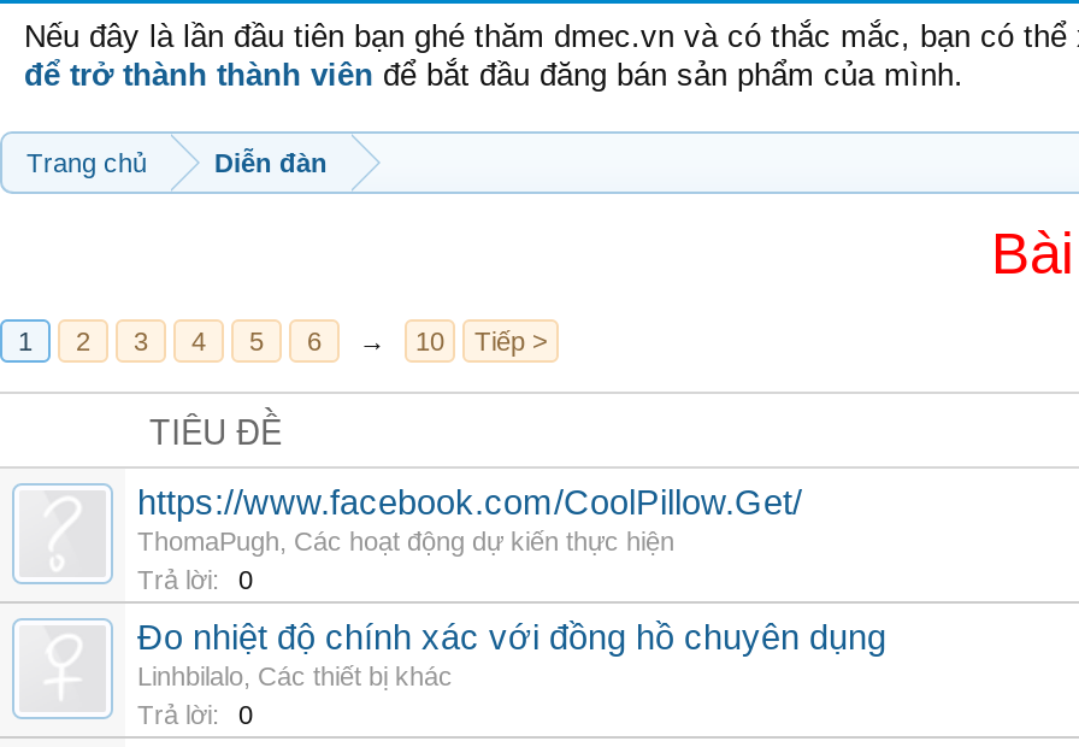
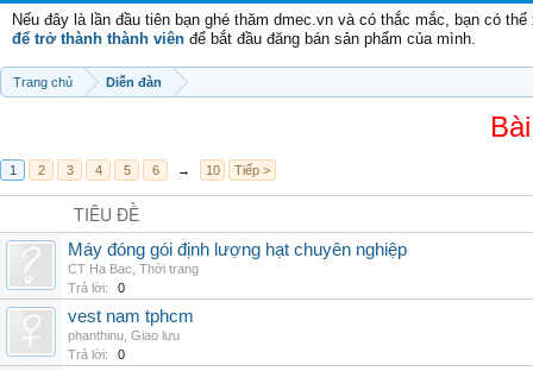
[137,483,802,555] https://www.facebook.com/CoolPillow.Get/ | ThomaPugh, Các hoạt động dự kiến thực hiện -> [68,240,407,276] Máy đóng gói định lượng hạt chuyên nghiệp | CT Ha Bac, Thời trang
[137,618,886,690] Đo nhiệt độ chính xác với đồng hồ chuyên dụng | Linhbilalo, Các thiết bị khác -> [68,307,194,342] vest nam tphcm | phanthinu, Giao lưu

